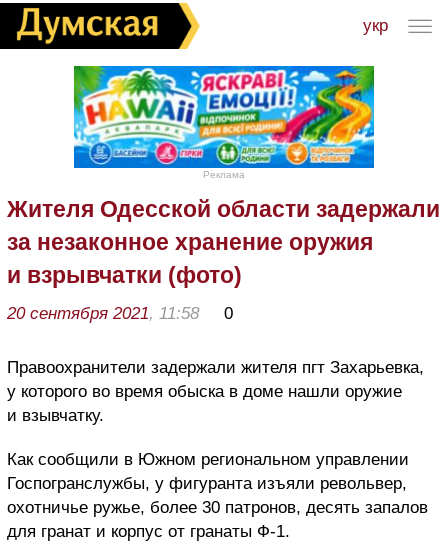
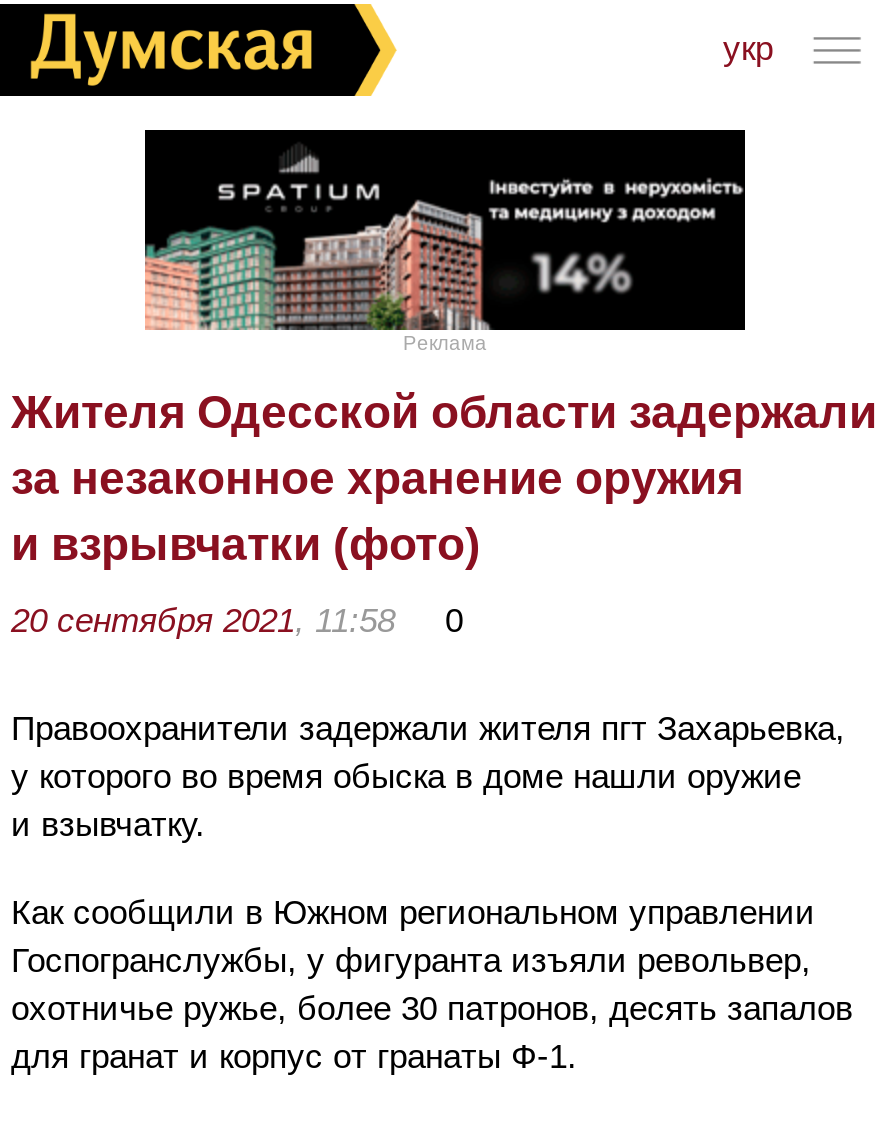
[73,65,375,169] [image] -> [143,128,747,332] [image]

